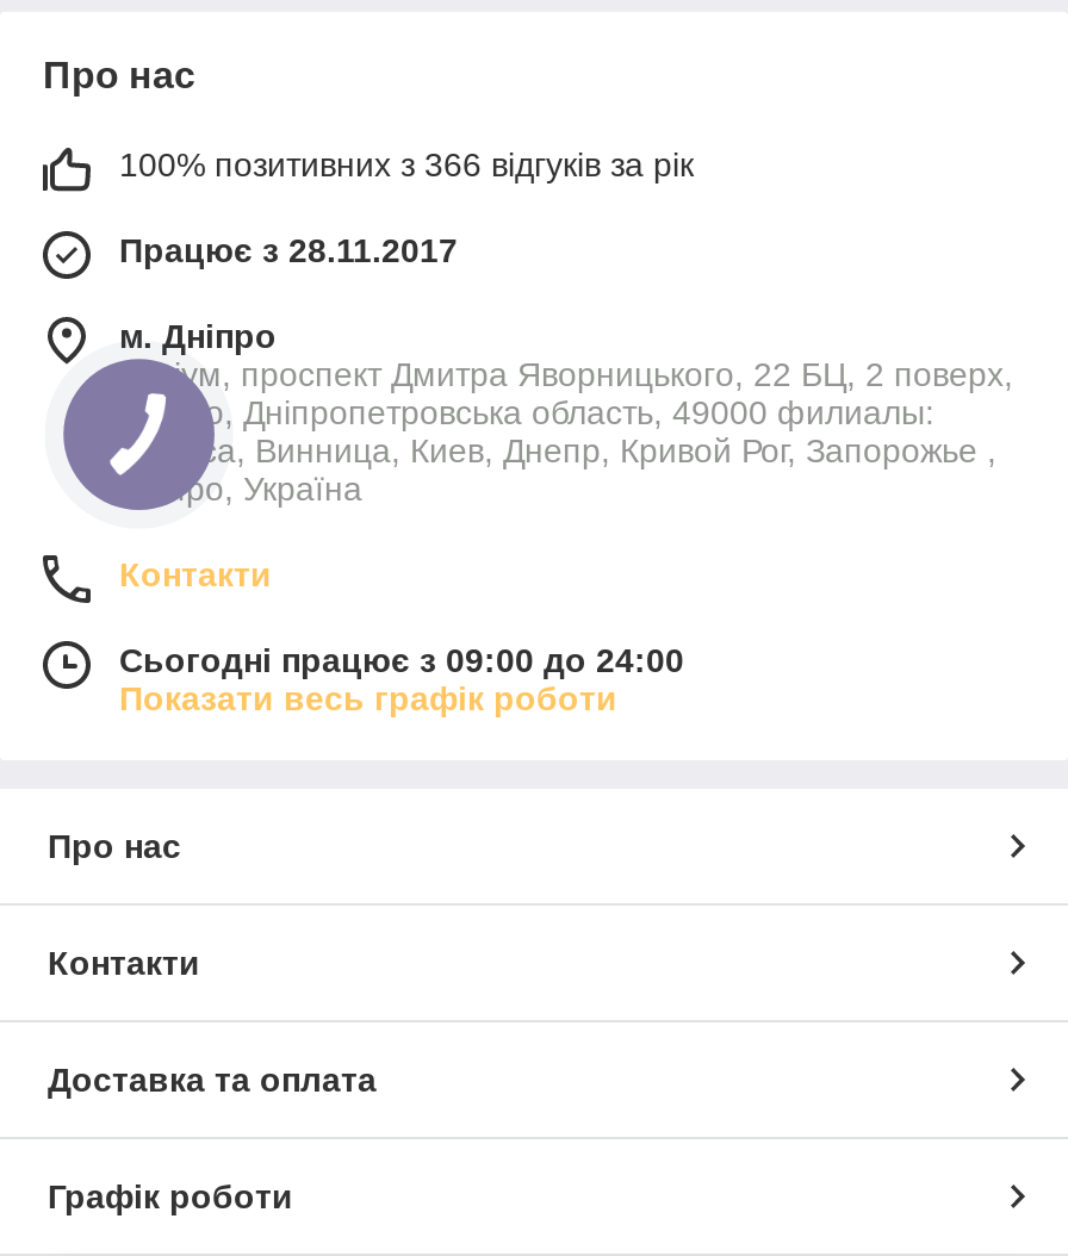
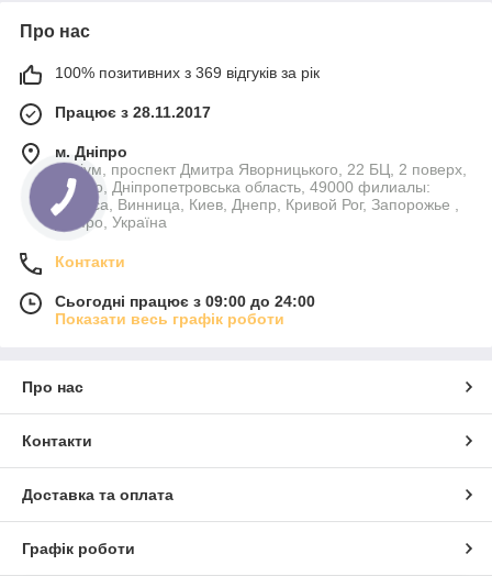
[119,145,694,184] 100% позитивних з 366 відгуків за рік -> [55,64,320,81] 100% позитивних з 369 відгуків за рік

